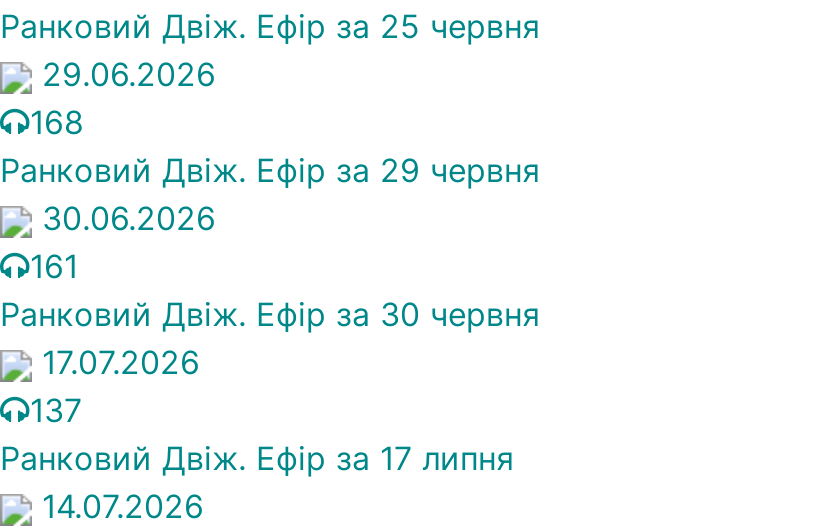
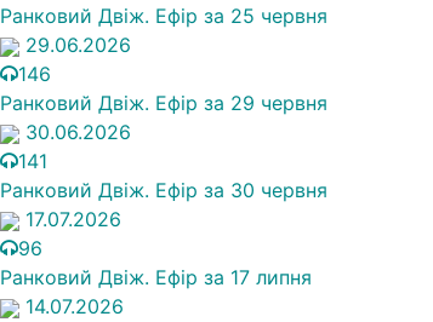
[30,103,84,143] 168 -> [18,62,51,86] 146
[30,247,78,287] 161 -> [18,149,47,173] 141
[30,391,82,431] 137 -> [18,236,42,261] 96

